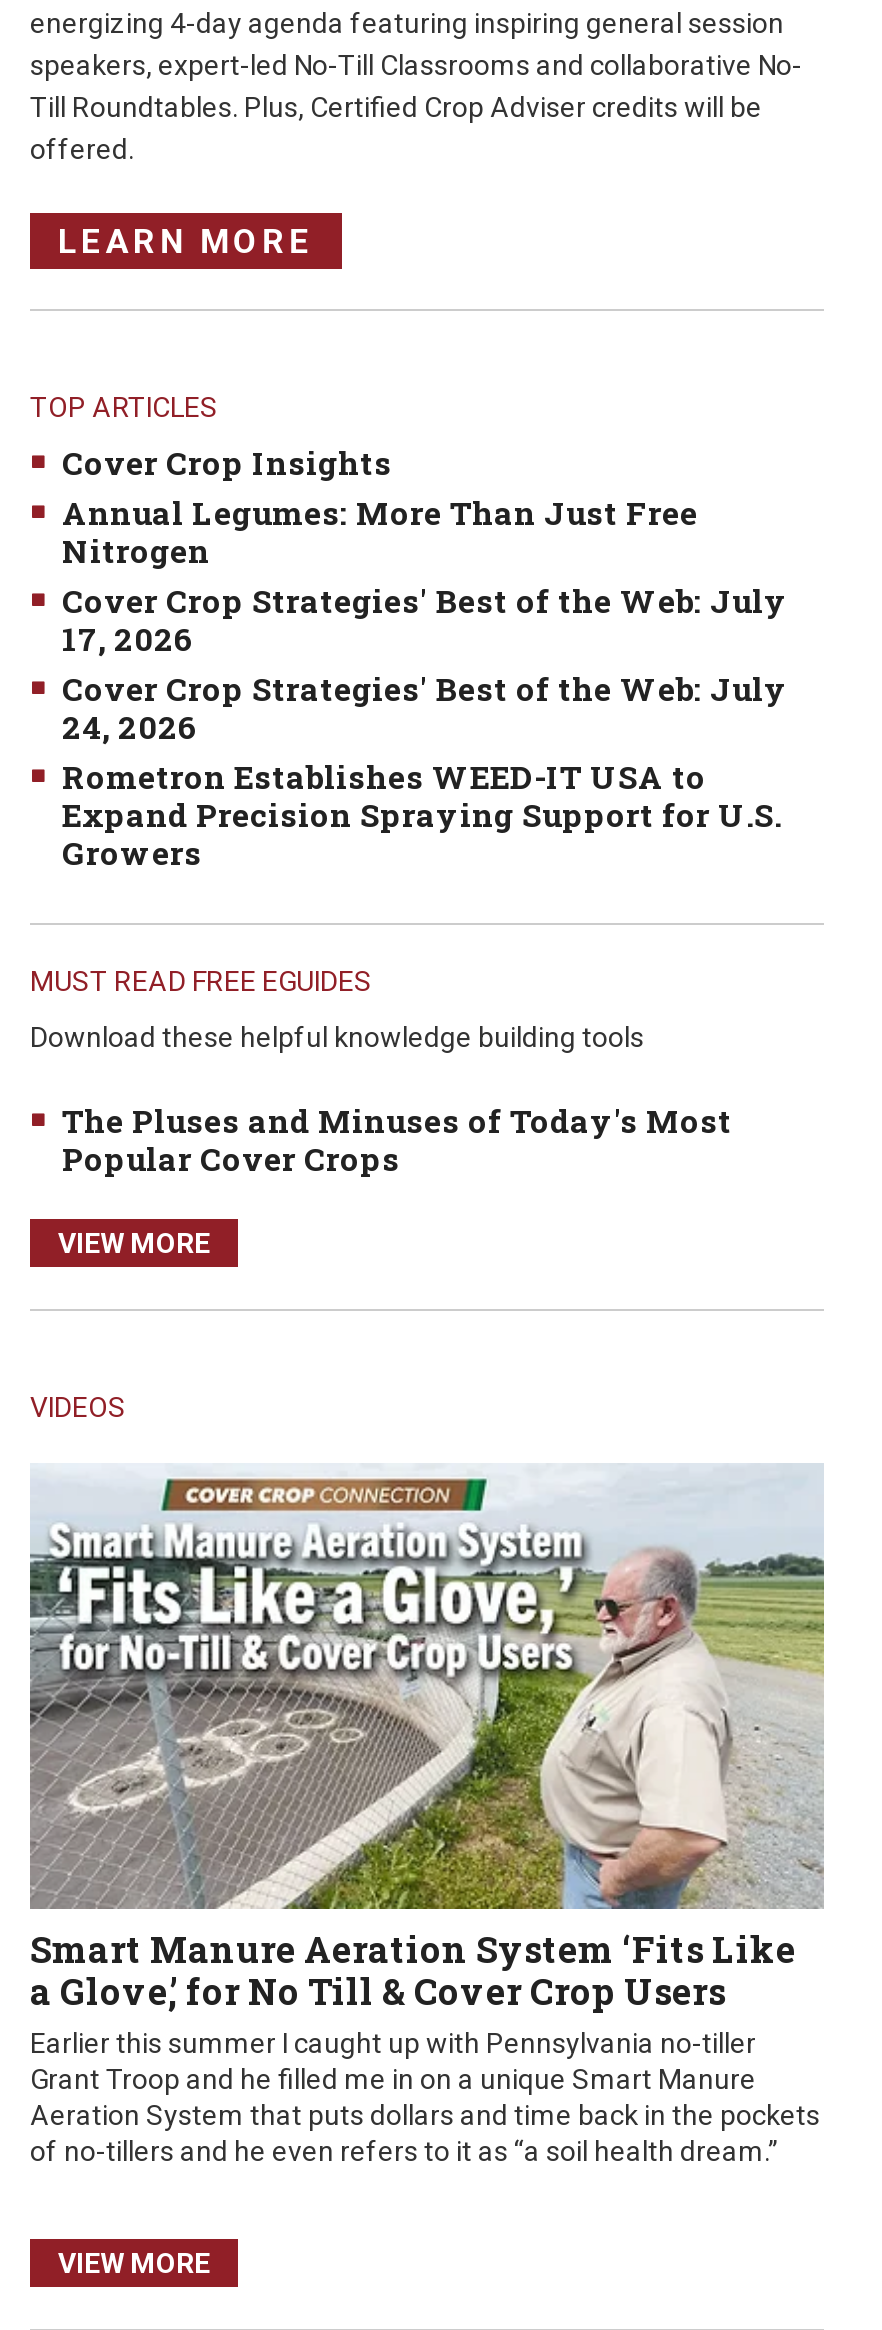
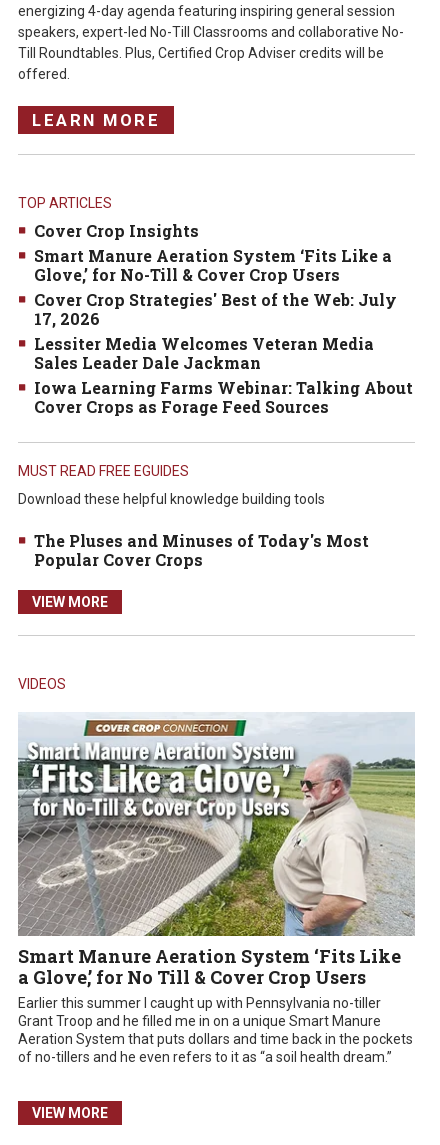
[62,491,698,571] Annual Legumes: More Than Just Free | Nitrogen -> [34,245,392,285] Smart Manure Aeration System ‘Fits Like a | Glove,’ for No-Till & Cover Crop Users
[62,667,788,873] Cover Crop Strategies' Best of the Web: July | 24, 2026 | Rometron Establishes WEED-IT USA to | Expand Precision Spraying Support for U.S. | Growers -> [34,333,413,417] Lessiter Media Welcomes Veteran Media | Sales Leader Dale Jackman | Iowa Learning Farms Webinar: Talking About | Cover Crops as Forage Feed Sources

